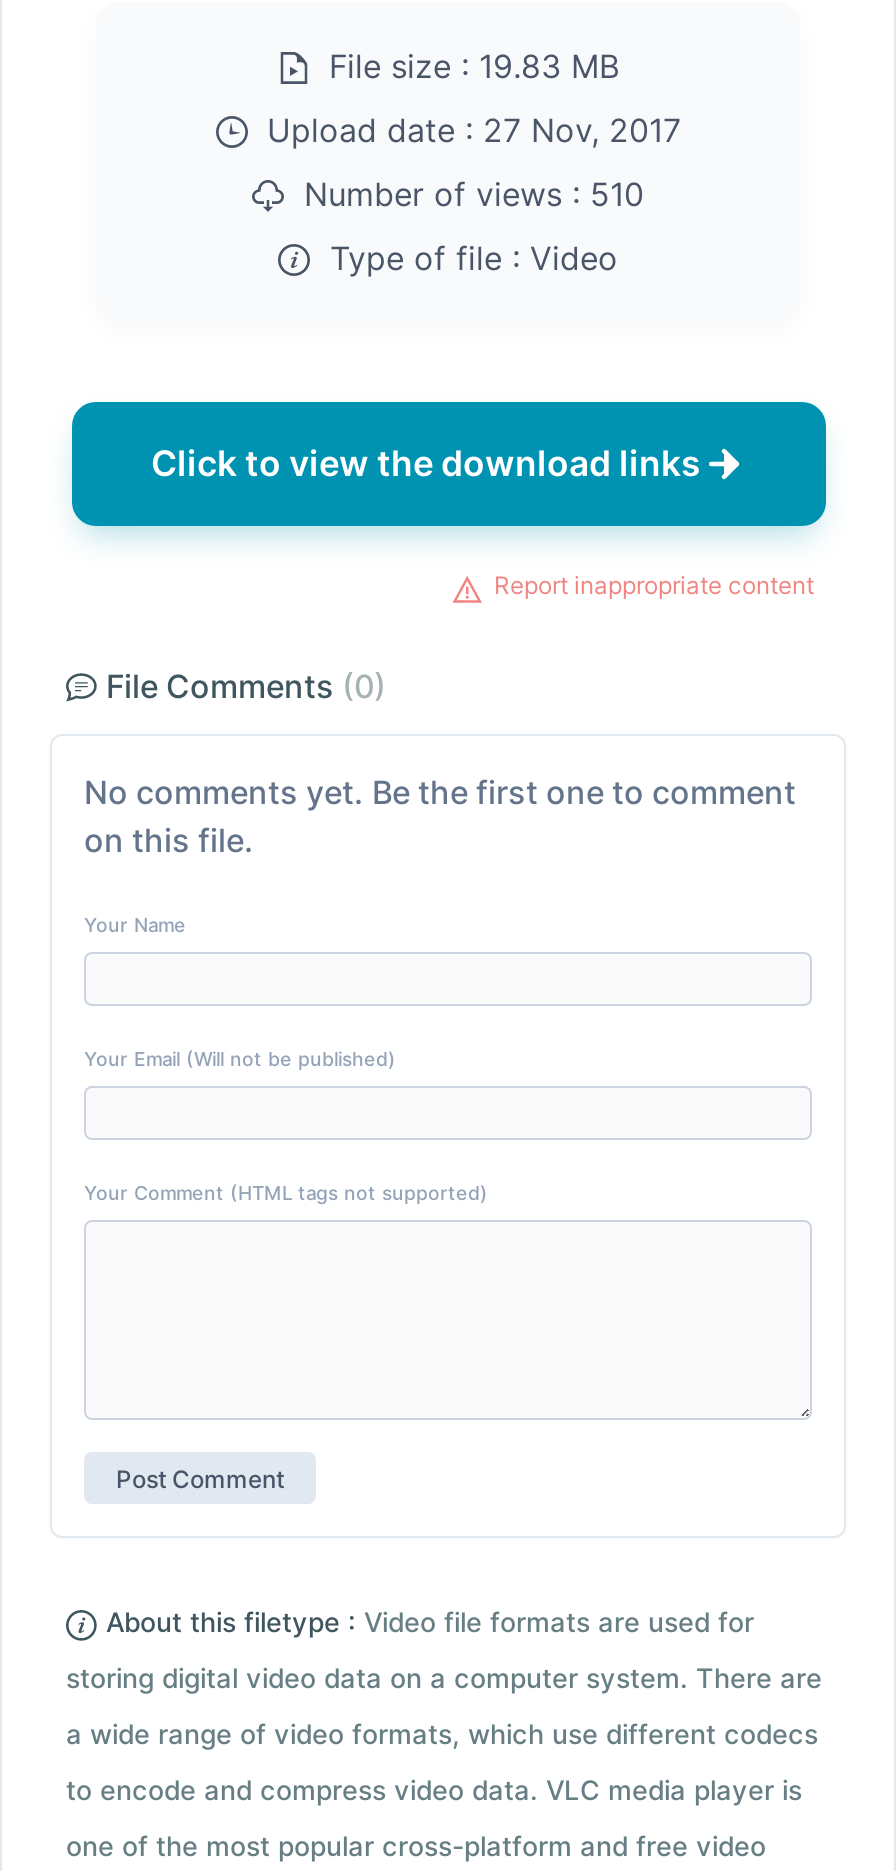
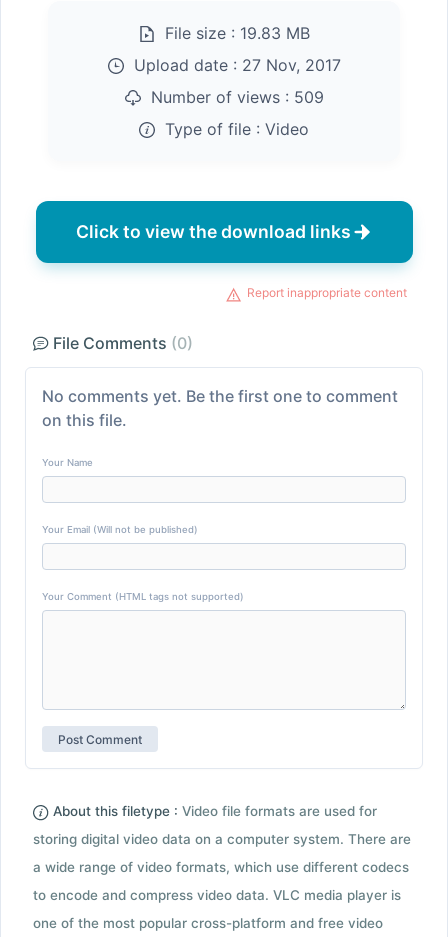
[284,174,644,214] Number of views : 510 -> [140,87,323,107] Number of views : 509

